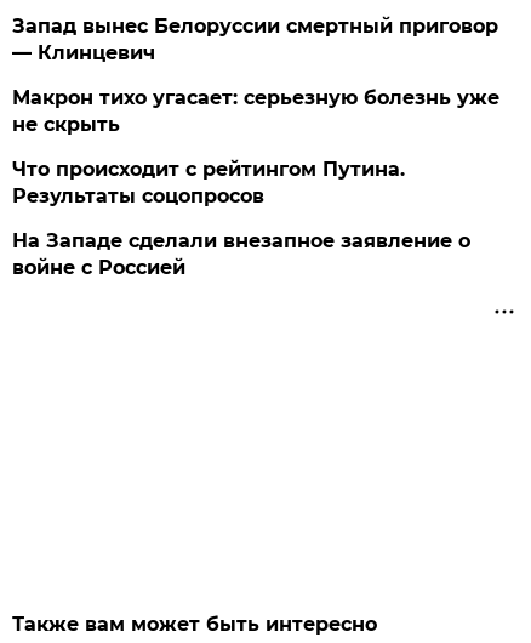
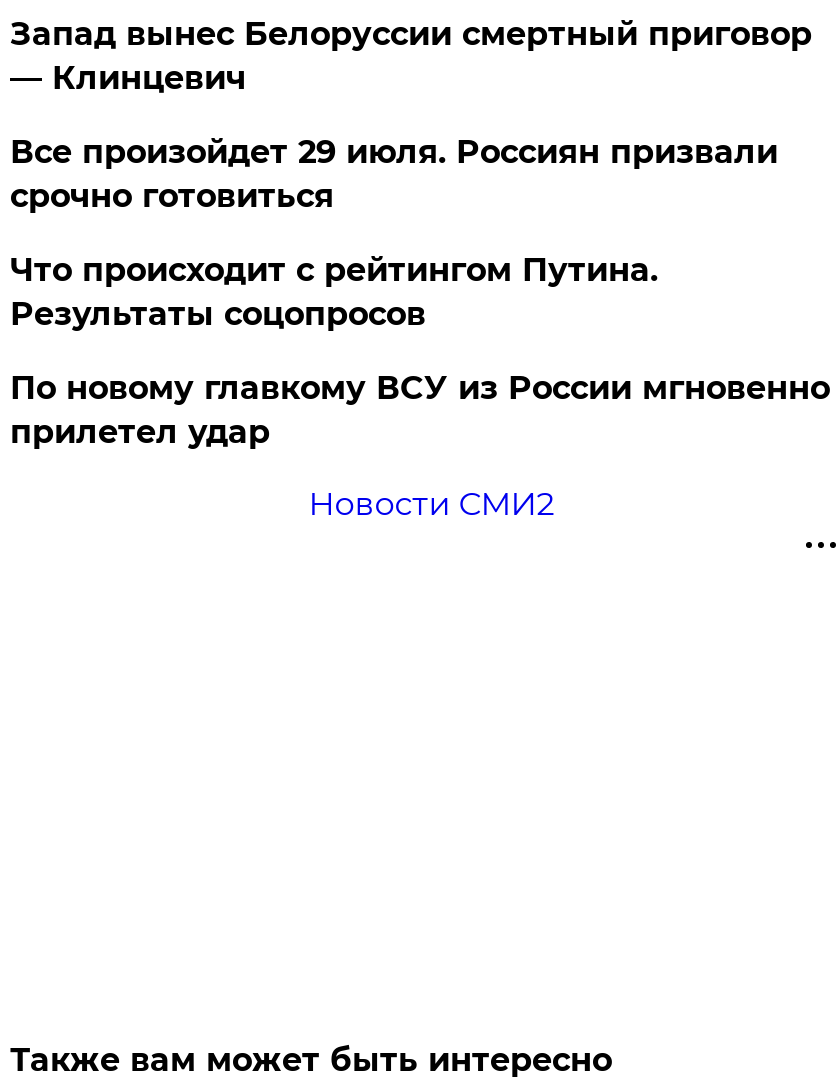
[13,86,500,136] Макрон тихо угасает: серьезную болезнь уже | не скрыть -> [10,132,778,214] Все произойдет 29 июля. Россиян призвали | срочно готовиться
[13,229,471,279] На Западе сделали внезапное заявление о | войне с Россией -> [10,368,830,522] По новому главкому ВСУ из России мгновенно | прилетел удар | Новости СМИ2

